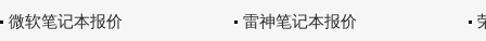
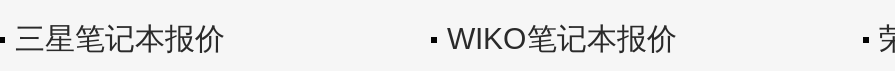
[9,12,357,30] 微软笔记本报价 | 雷神笔记本报价 -> [15,21,677,55] 三星笔记本报价 | WIKO笔记本报价

